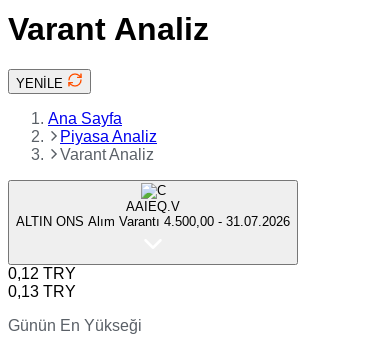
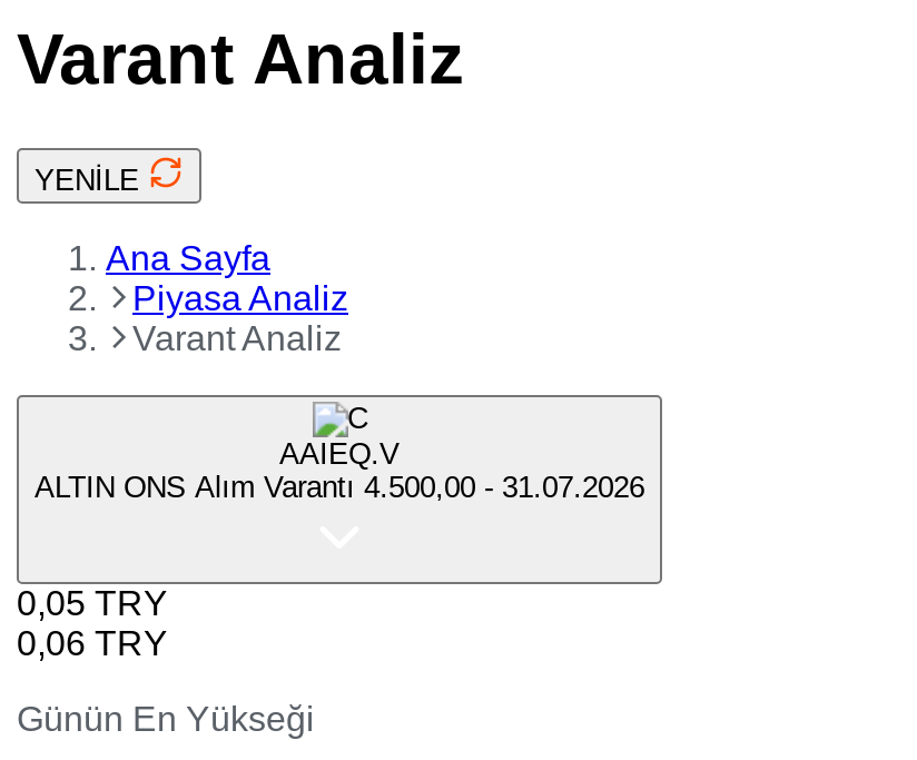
[8,265,76,282] 0,12 TRY -> [17,585,168,623] 0,05 TRY
[8,283,76,300] 0,13 TRY -> [17,625,168,663] 0,06 TRY

